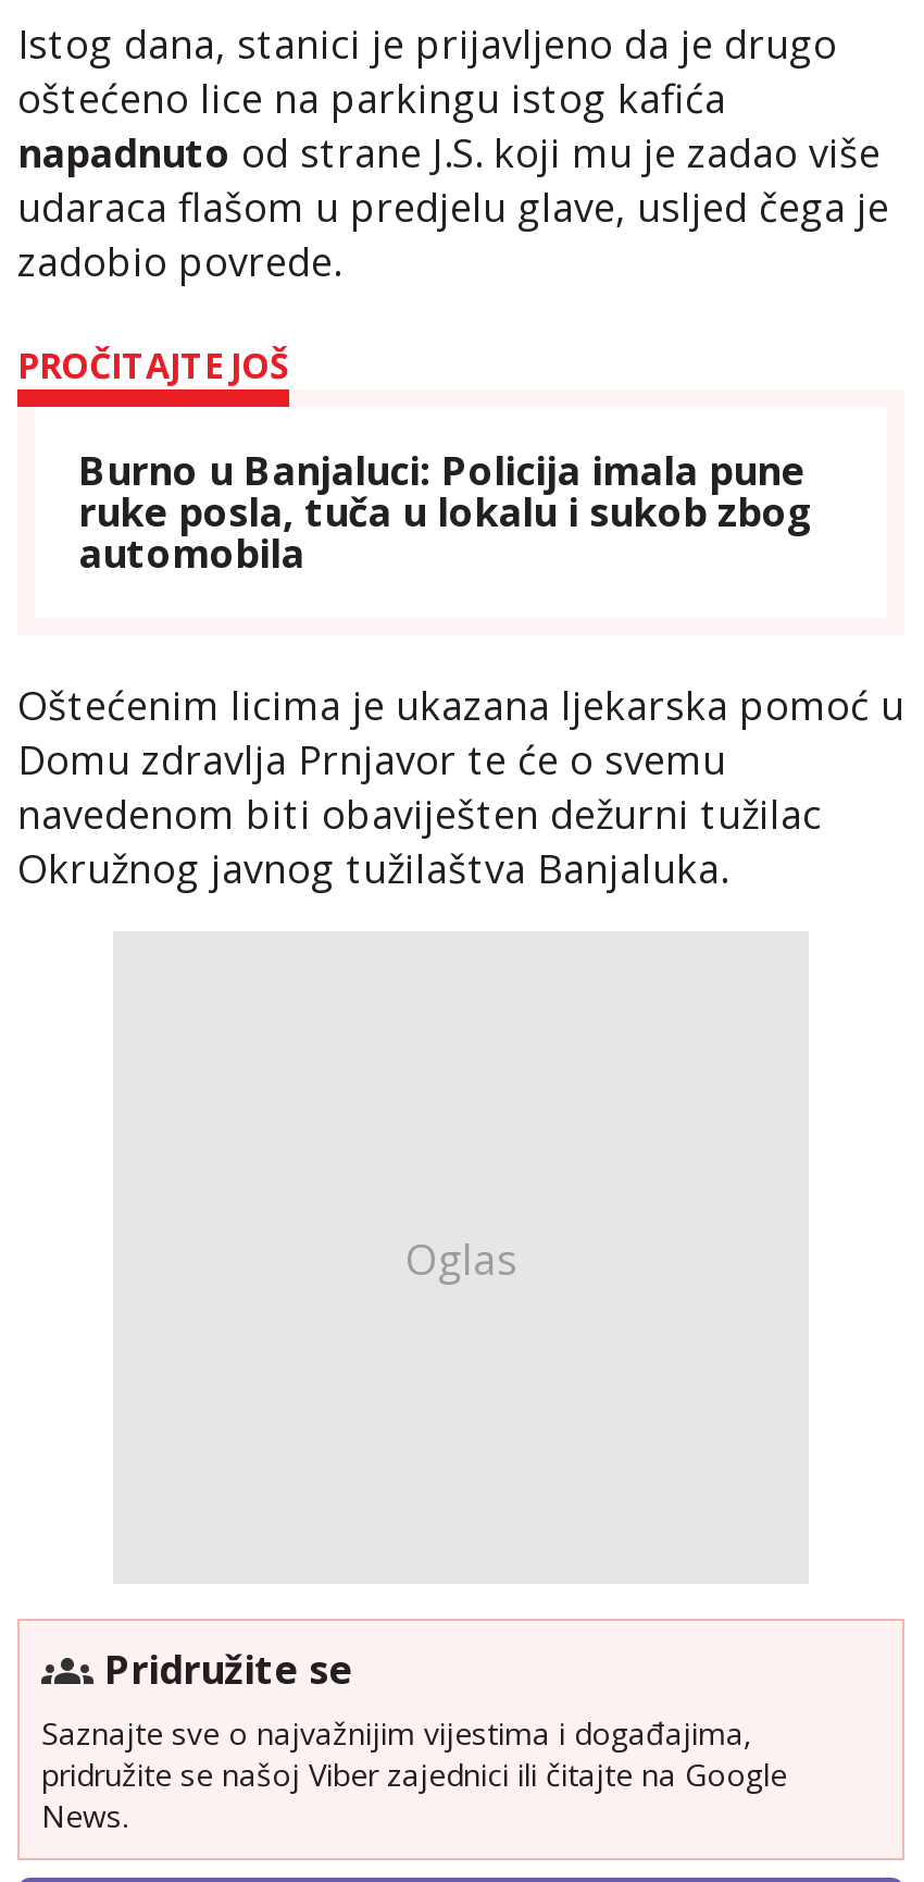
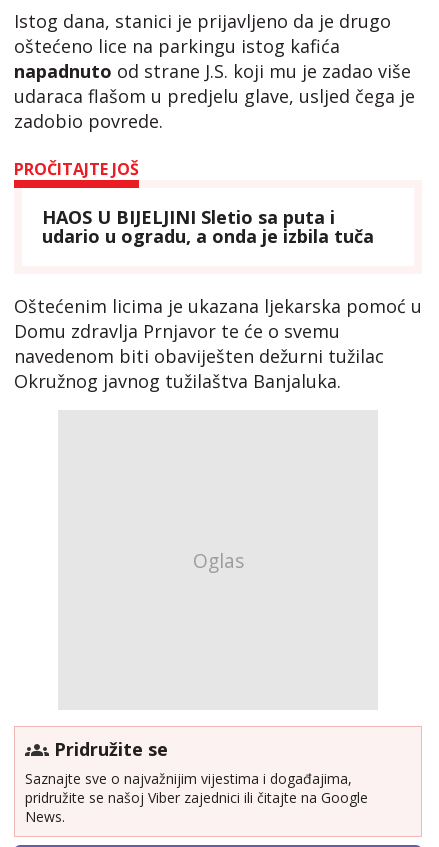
[78,445,813,580] Burno u Banjaluci: Policija imala pune | ruke posla, tuča u lokalu i sukob zbog | automobila -> [42,205,374,248] HAOS U BIJELJINI Sletio sa puta i | udario u ogradu, a onda je izbila tuča

